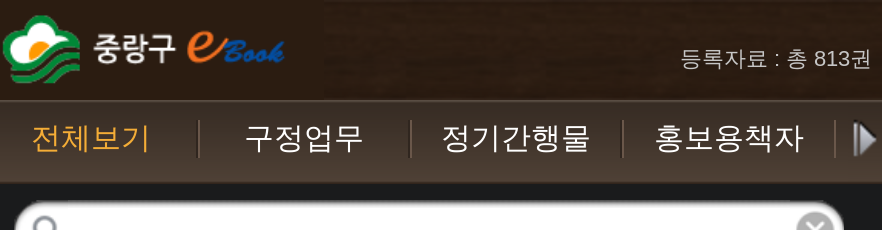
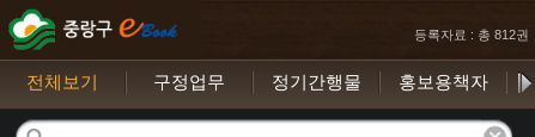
[680,46,872,70] 등록자료 : 총 813권 -> [414,27,529,42] 등록자료 : 총 812권

